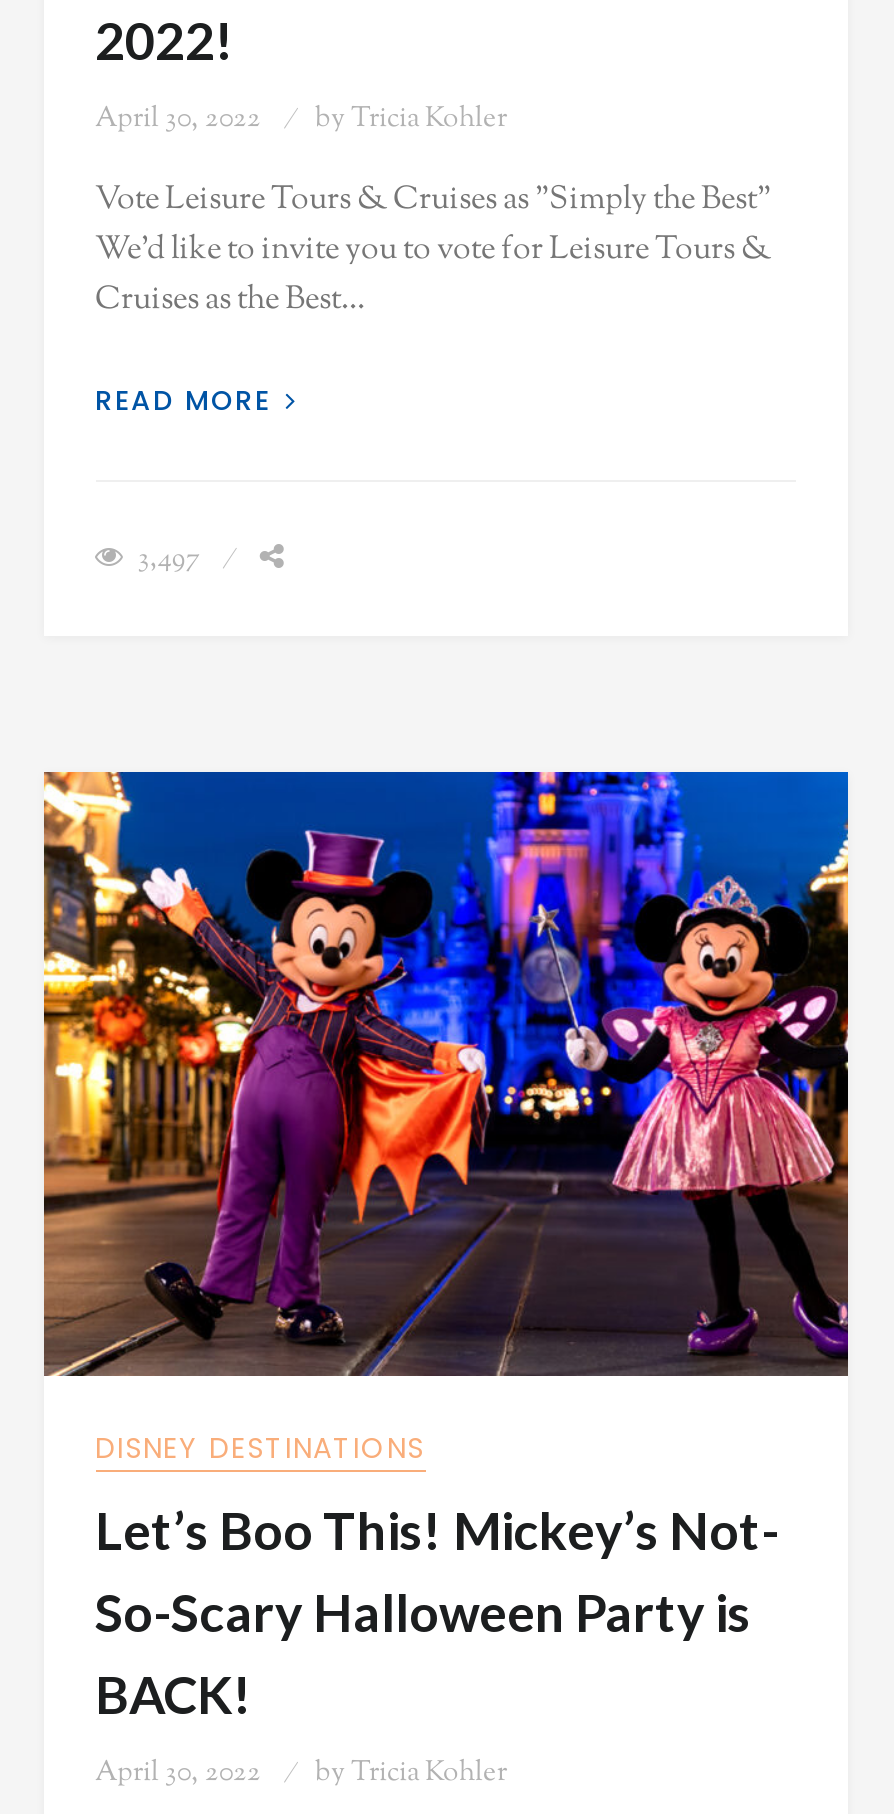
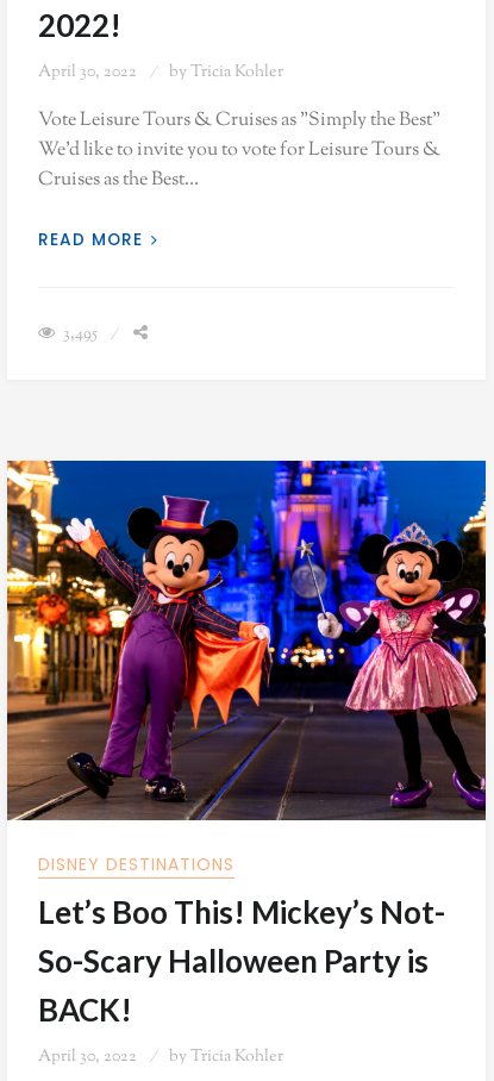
[138,540,206,580] 3,497 -> [63,323,101,347] 3,495

